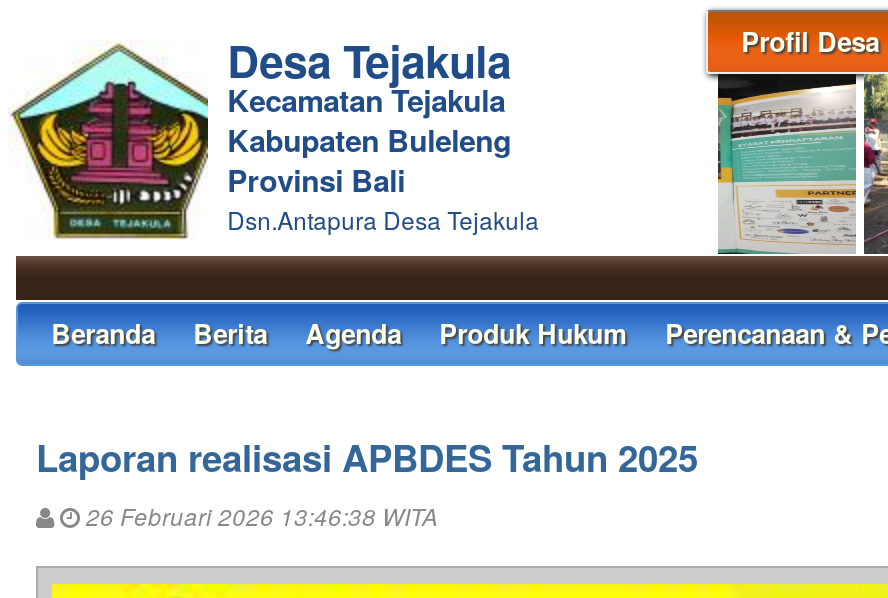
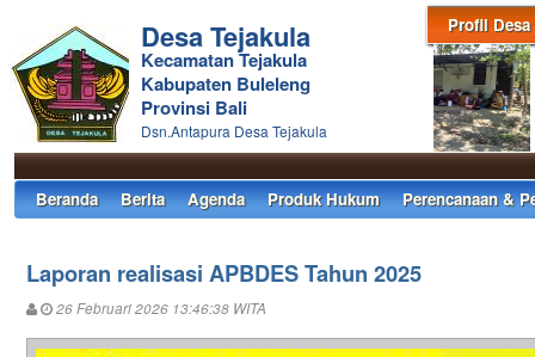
[716,72,882,256] [image] -> [432,43,531,153] [image]

